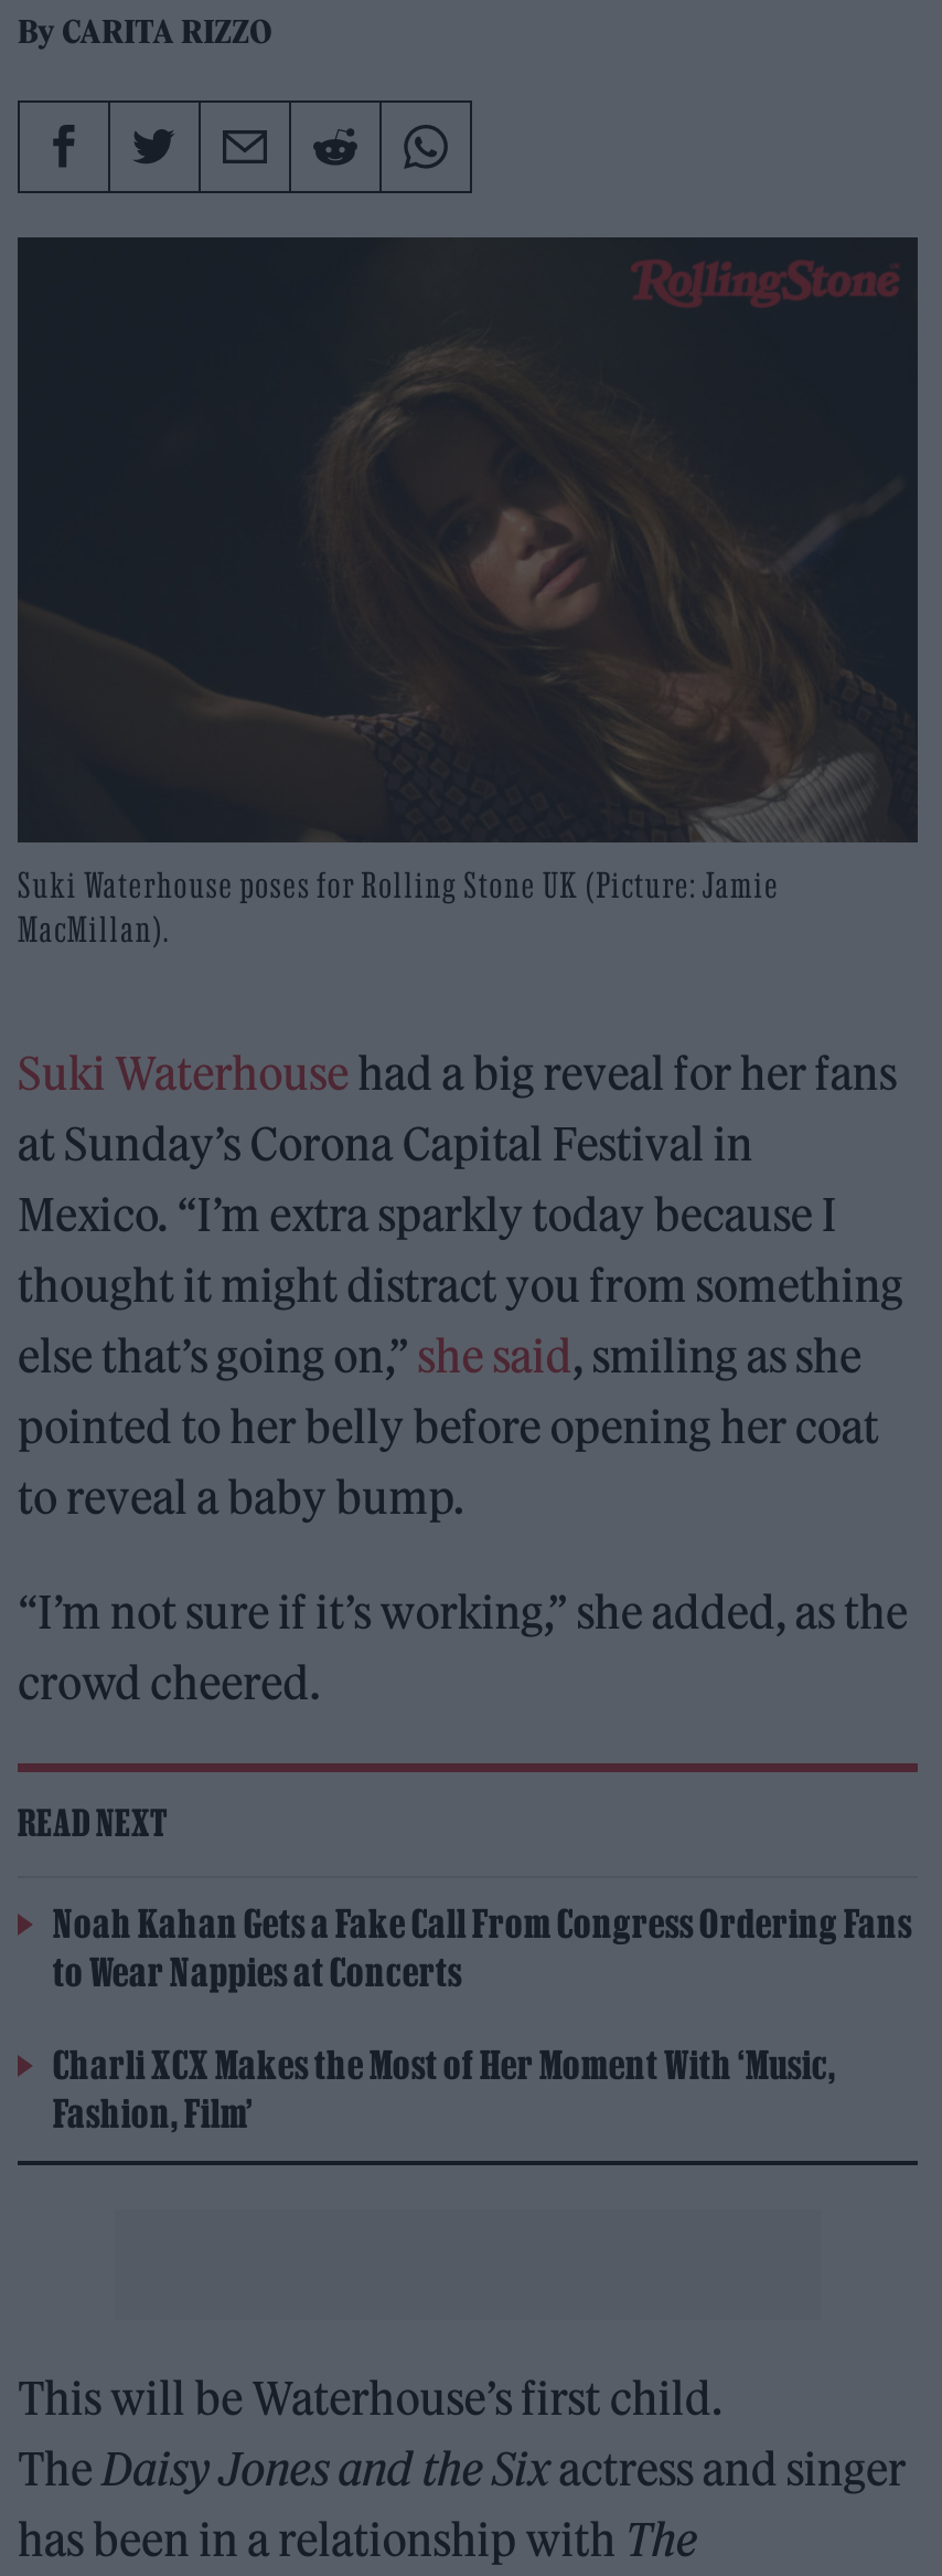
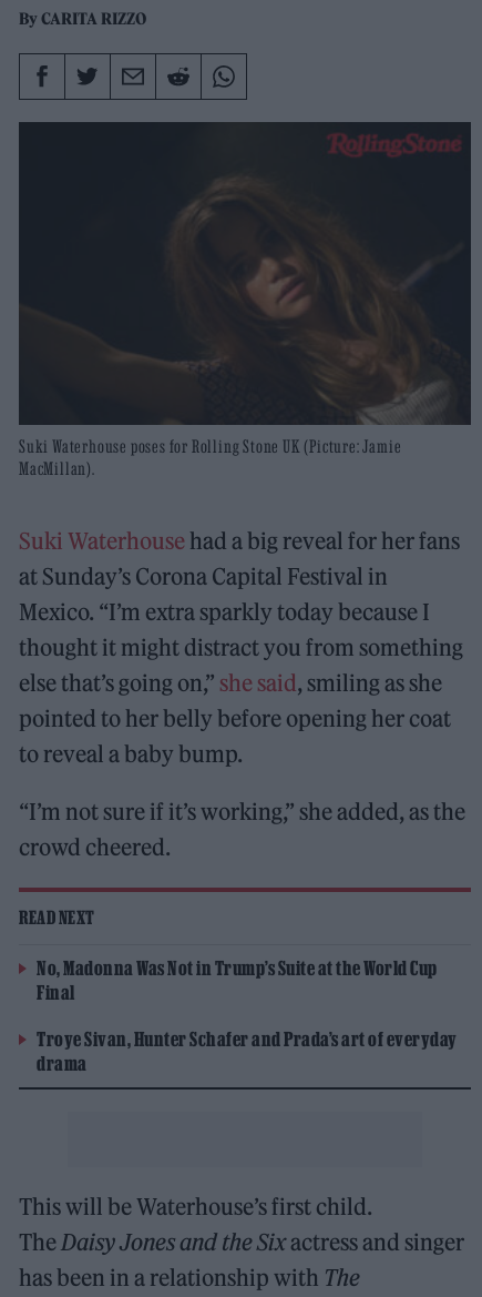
[53,1902,912,1992] Noah Kahan Gets a Fake Call From Congress Ordering Fans | to Wear Nappies at Concerts -> [37,958,437,1003] No, Madonna Was Not in Trump’s Suite at the World Cup | Final
[53,2043,836,2133] Charli XCX Makes the Most of Her Moment With ‘Music, | Fashion, Film’ -> [37,1029,457,1074] Troye Sivan, Hunter Schafer and Prada’s art of everyday | drama

